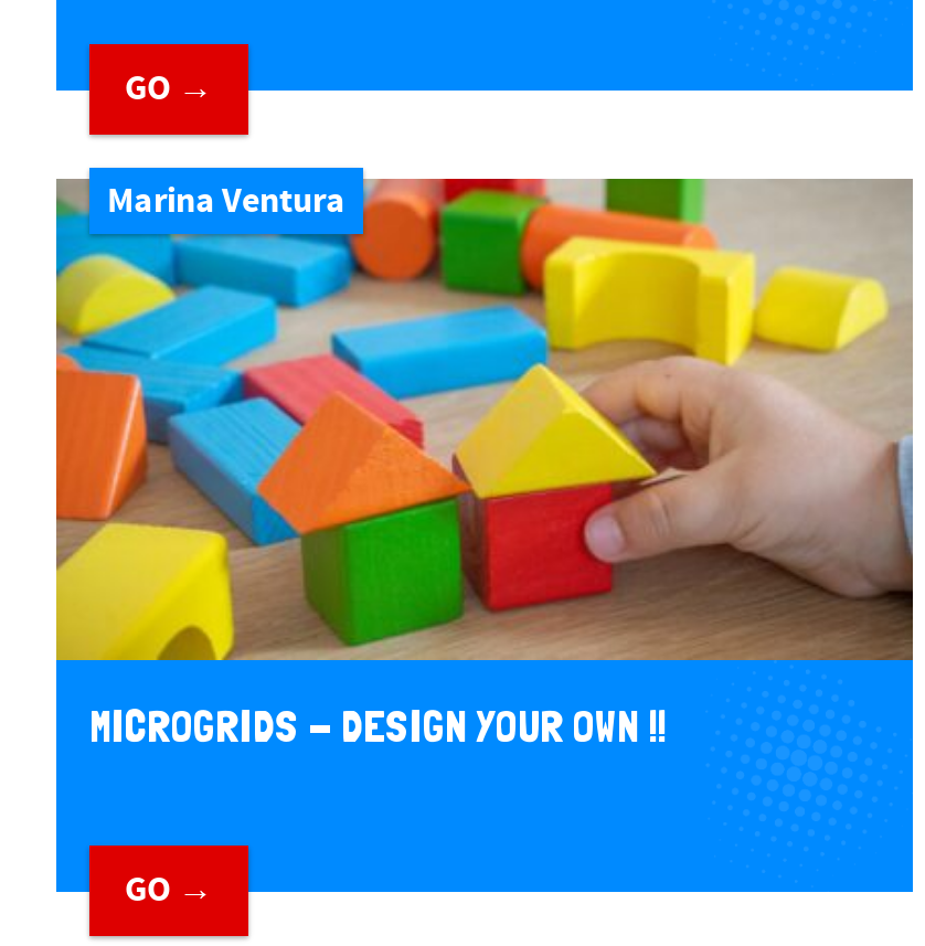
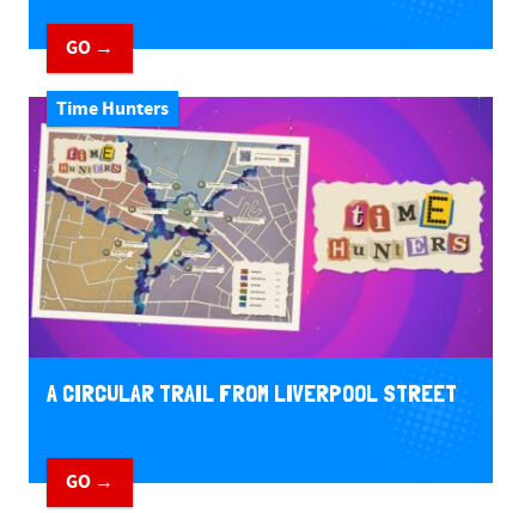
[54,177,915,662] [image] | Marina Ventura -> [28,96,494,359] [image] | Time Hunters
[89,699,666,752] MICROGRIDS - DESIGN YOUR OWN !! -> [47,379,457,408] A CIRCULAR TRAIL FROM LIVERPOOL STREET

